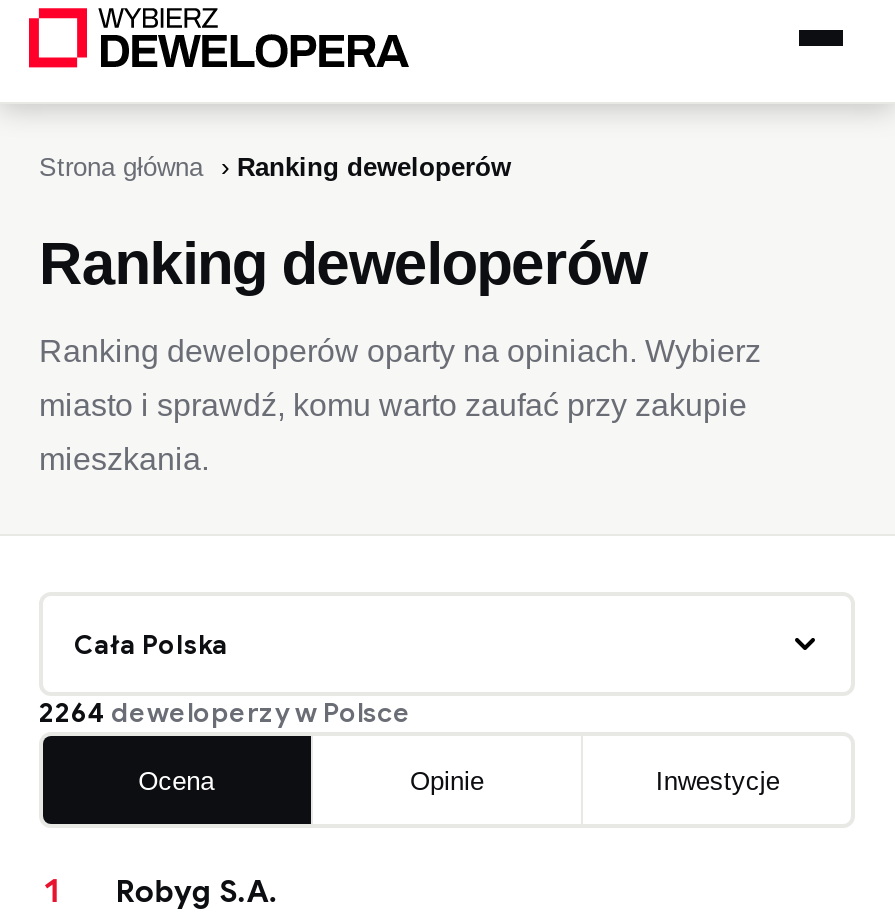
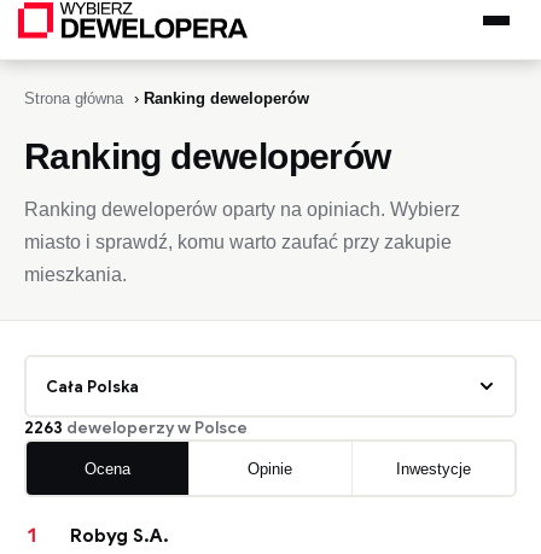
[39,696,411,730] 2264 deweloperzy w Polsce -> [24,418,248,438] 2263 deweloperzy w Polsce

